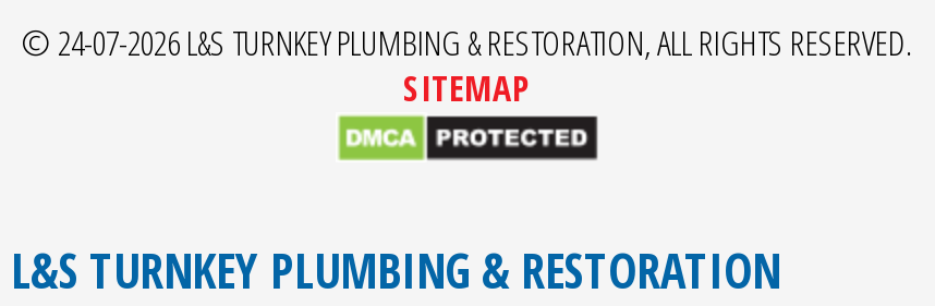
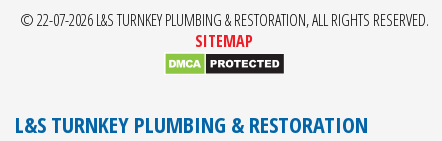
[21,18,912,66] © 24-07-2026 L&S TURNKEY PLUMBING & RESTORATION, ALL RIGHTS RESERVED. -> [19,9,428,31] © 22-07-2026 L&S TURNKEY PLUMBING & RESTORATION, ALL RIGHTS RESERVED.

